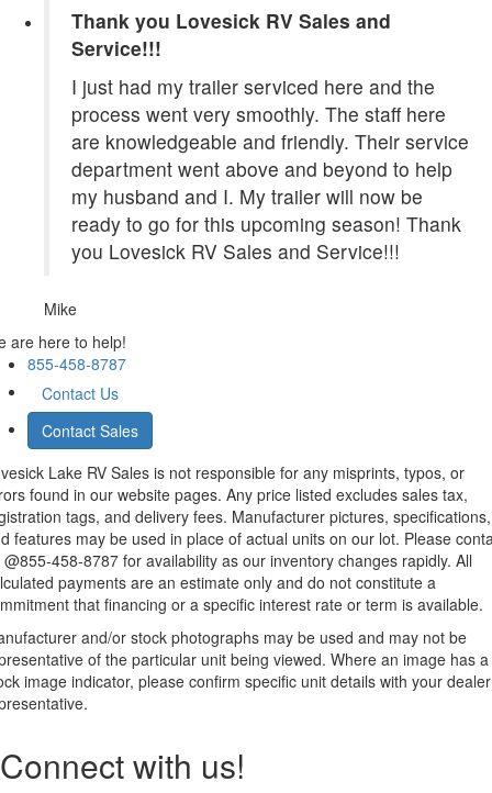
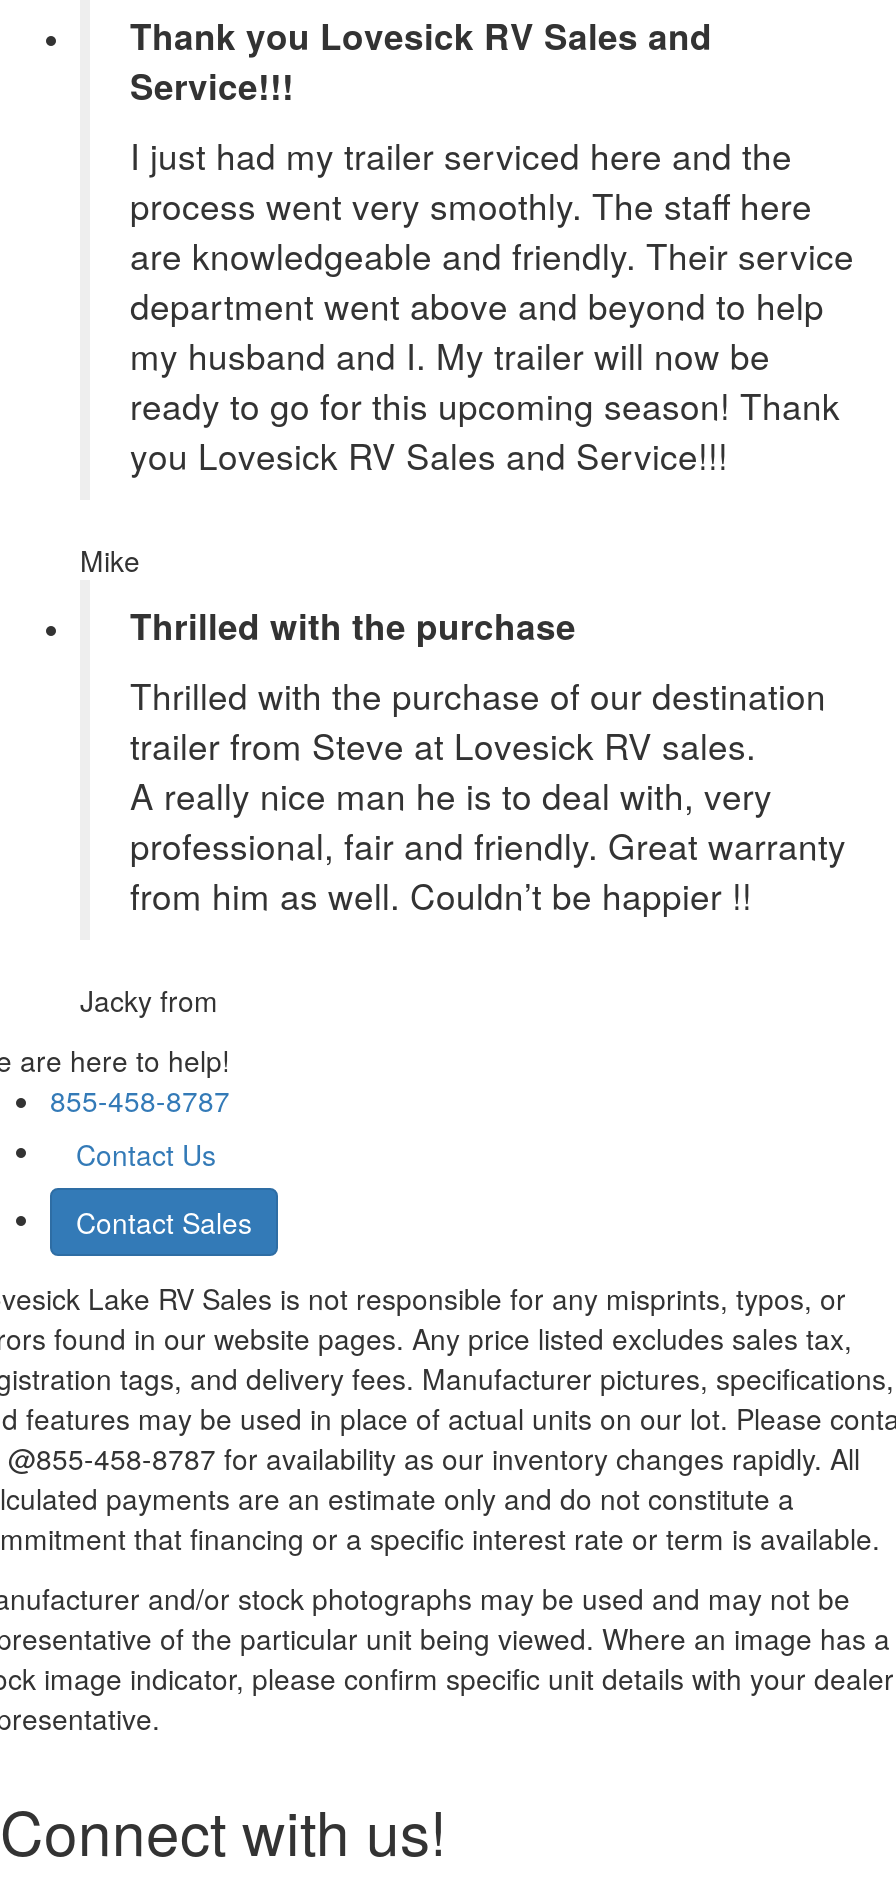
none -> [80,600,846,1020] Thrilled with the purchase | Thrilled with the purchase of our destination | trailer from Steve at Lovesick RV sales. | A really nice man he is to deal with, very | professional, fair and friendly. Great warranty | from him as well. Couldn’t be happier !! | Jacky from

